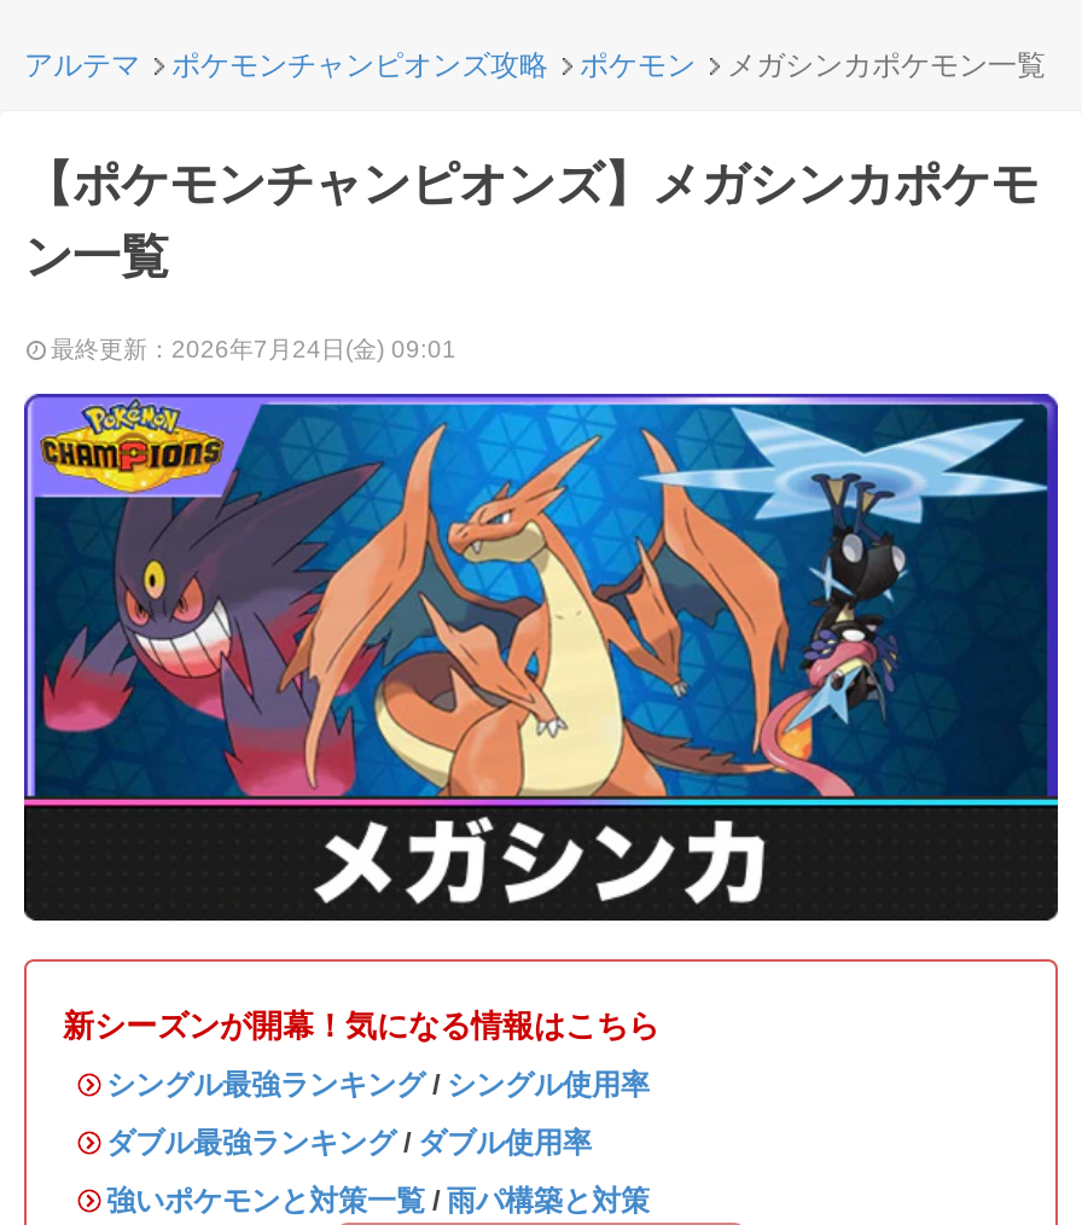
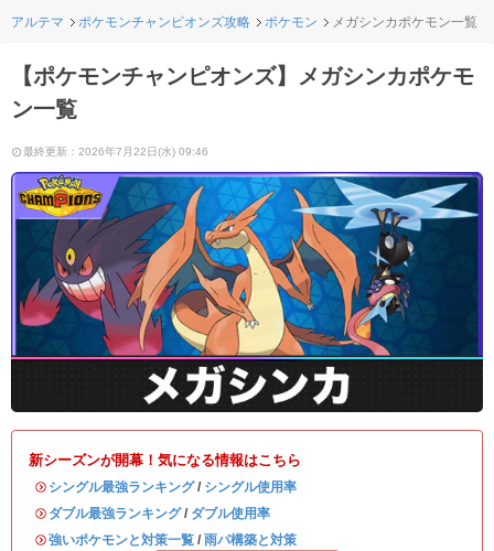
[51,335,456,362] 最終更新：2026年7月24日(金) 09:01 -> [23,145,208,157] 最終更新：2026年7月22日(水) 09:46

